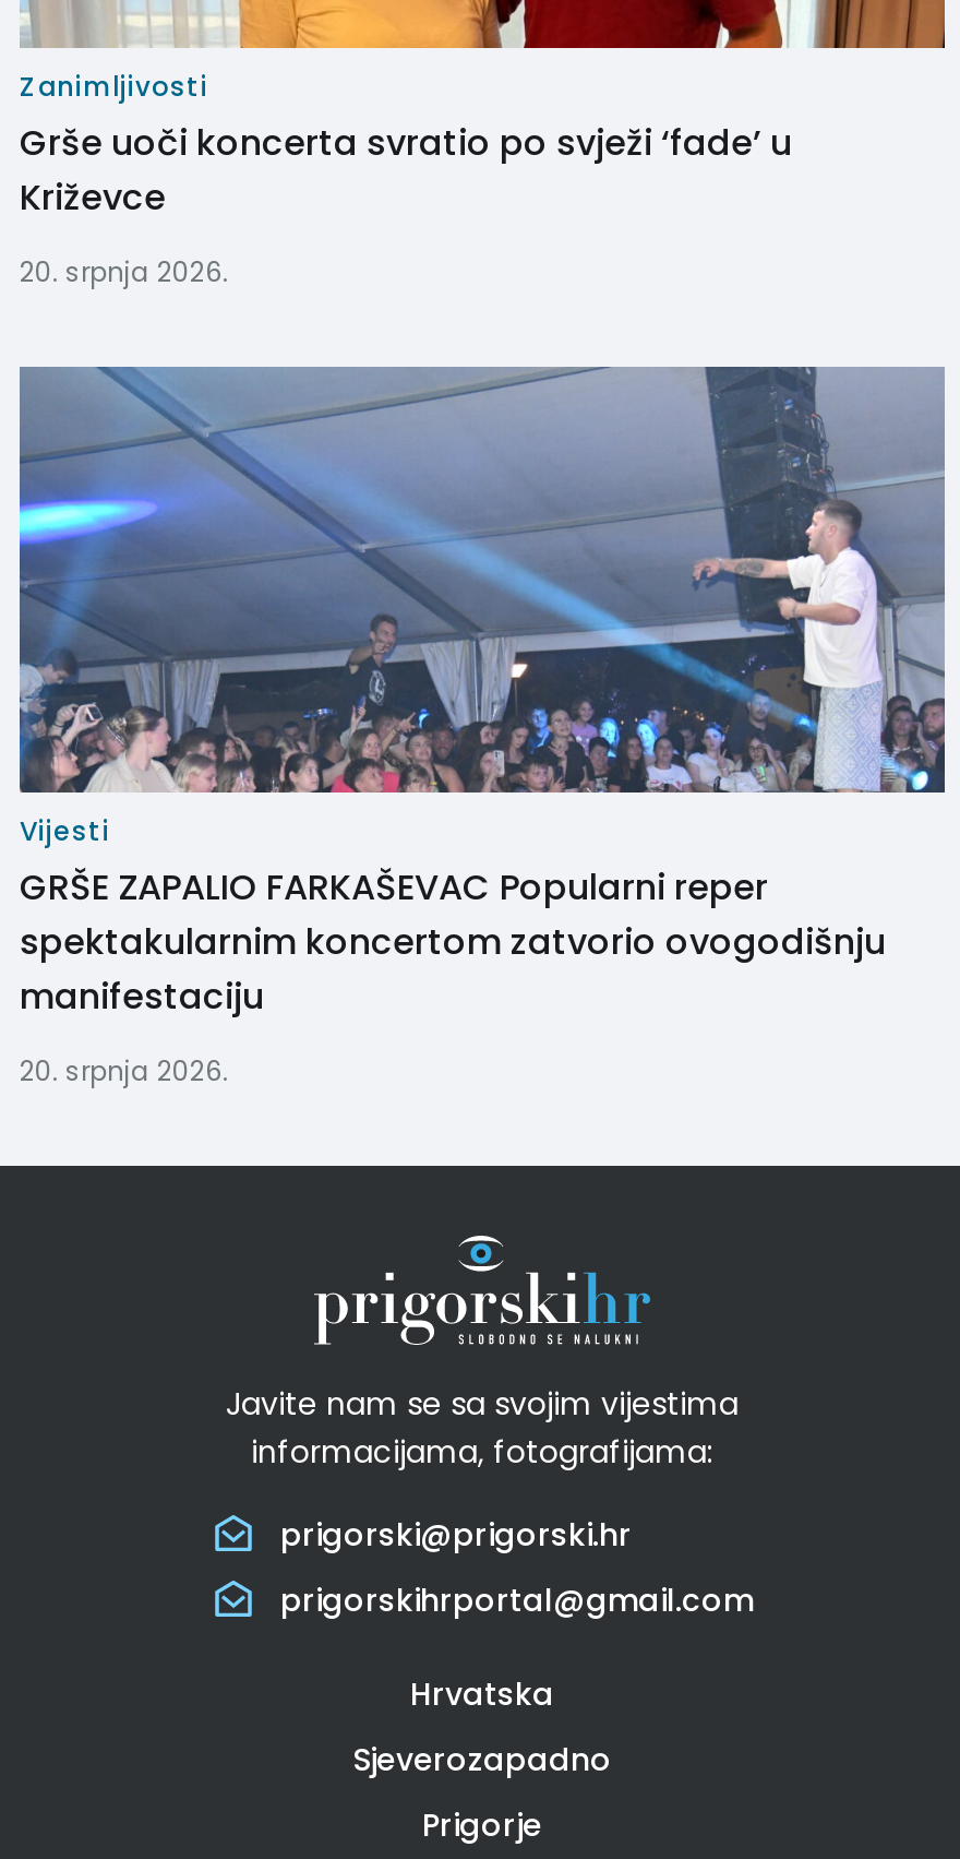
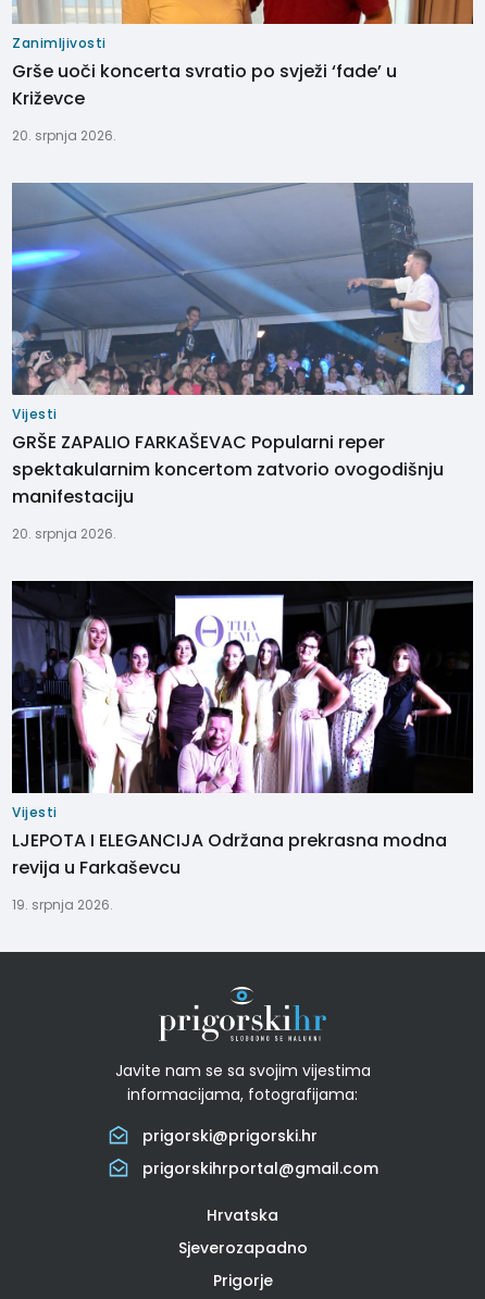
none -> [11,582,474,914] [image] | Vijesti | LJEPOTA I ELEGANCIJA Održana prekrasna modna | revija u Farkaševcu | 19. srpnja 2026.

